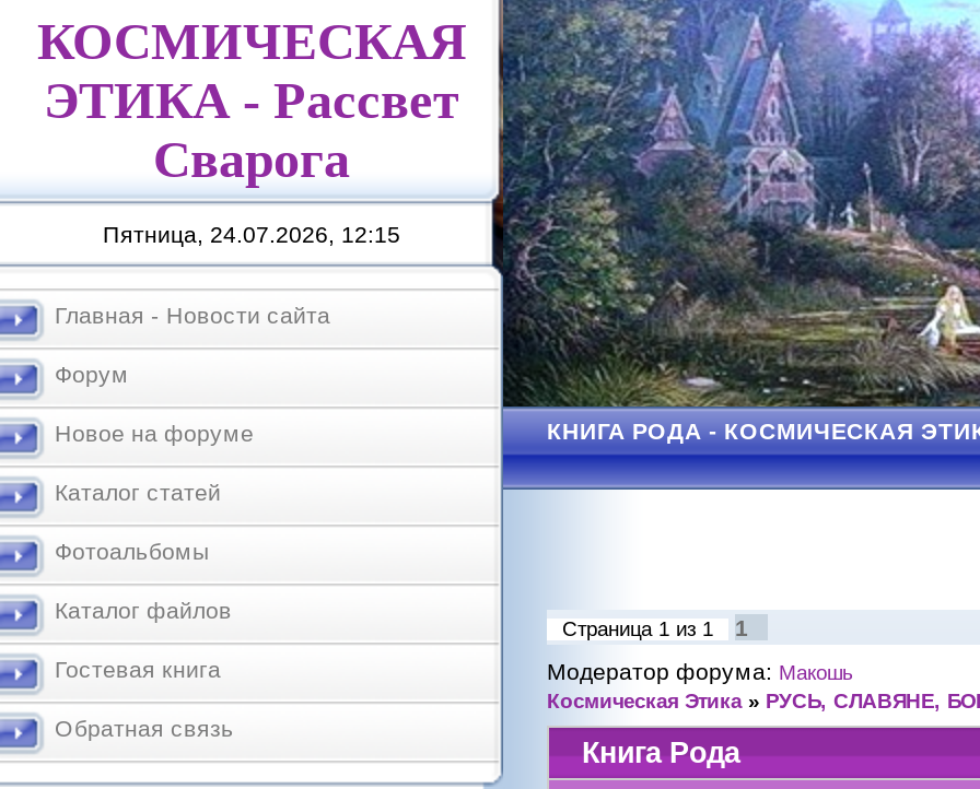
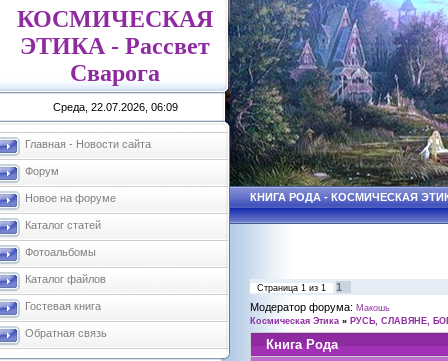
[103,221,400,247] Пятница, 24.07.2026, 12:15 -> [52,101,177,113] Среда, 22.07.2026, 06:09

